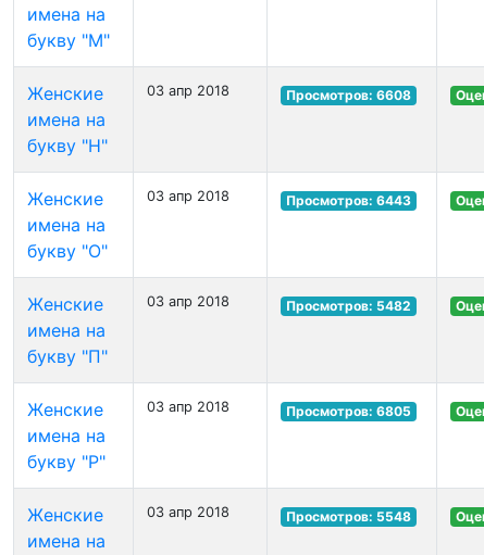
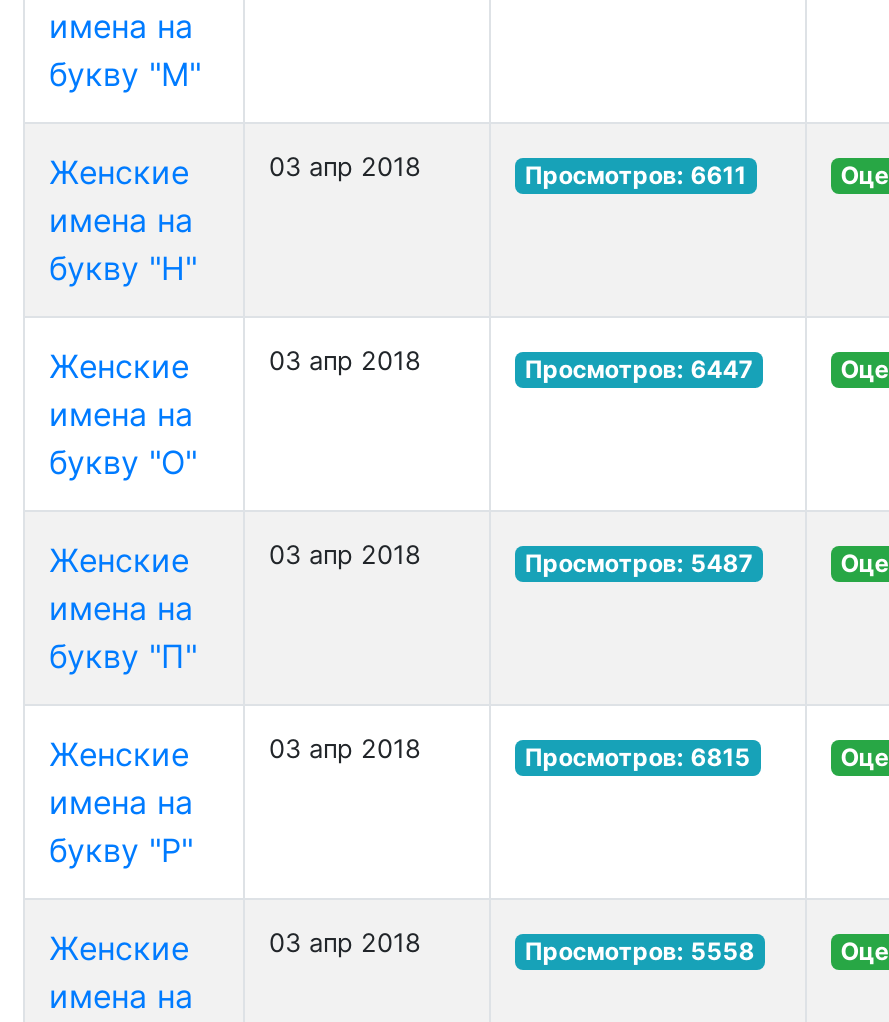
[286,87,411,103] Просмотров: 6608 -> [525,160,747,190] Просмотров: 6611
[286,192,411,209] Просмотров: 6443 -> [525,354,753,384] Просмотров: 6447
[286,298,411,314] Просмотров: 5482 -> [525,548,753,578] Просмотров: 5487
[286,403,411,419] Просмотров: 6805 -> [525,742,751,772] Просмотров: 6815
[286,508,411,525] Просмотров: 5548 -> [525,936,755,966] Просмотров: 5558

